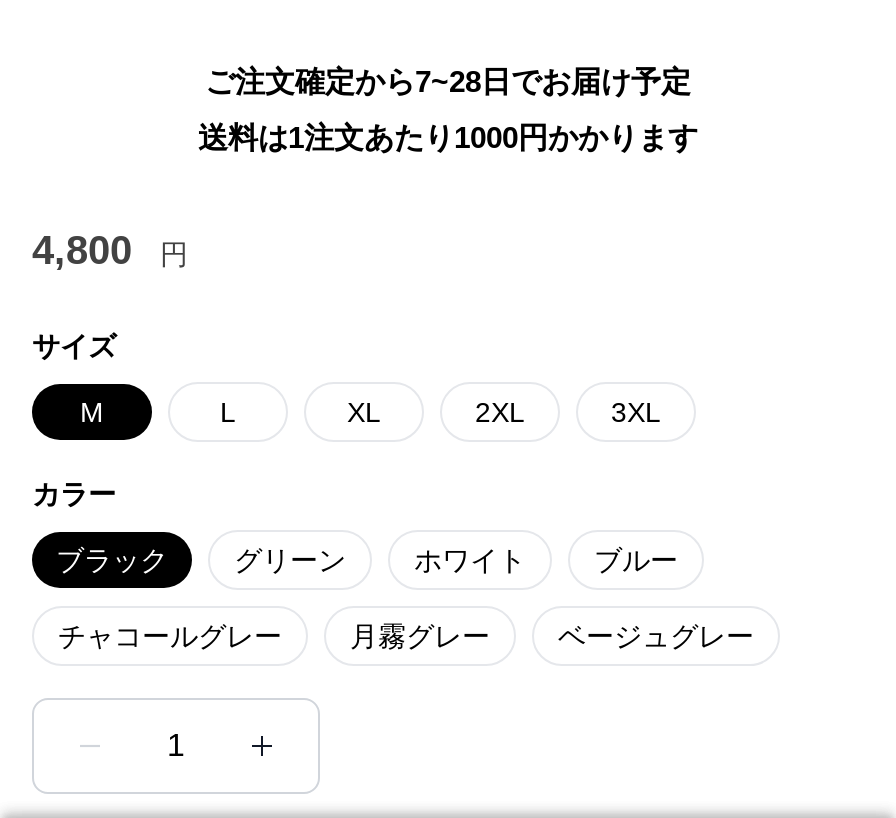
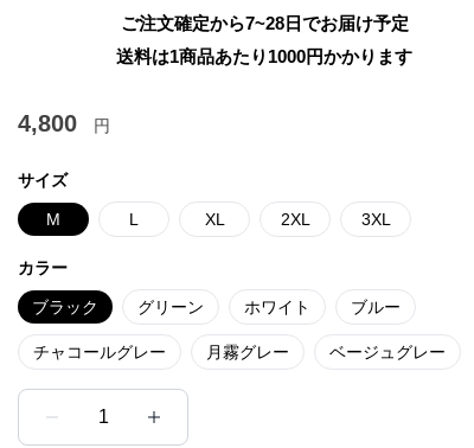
[198,120,698,154] 送料は1注文あたり1000円かかります -> [116,46,412,66] 送料は1商品あたり1000円かかります

